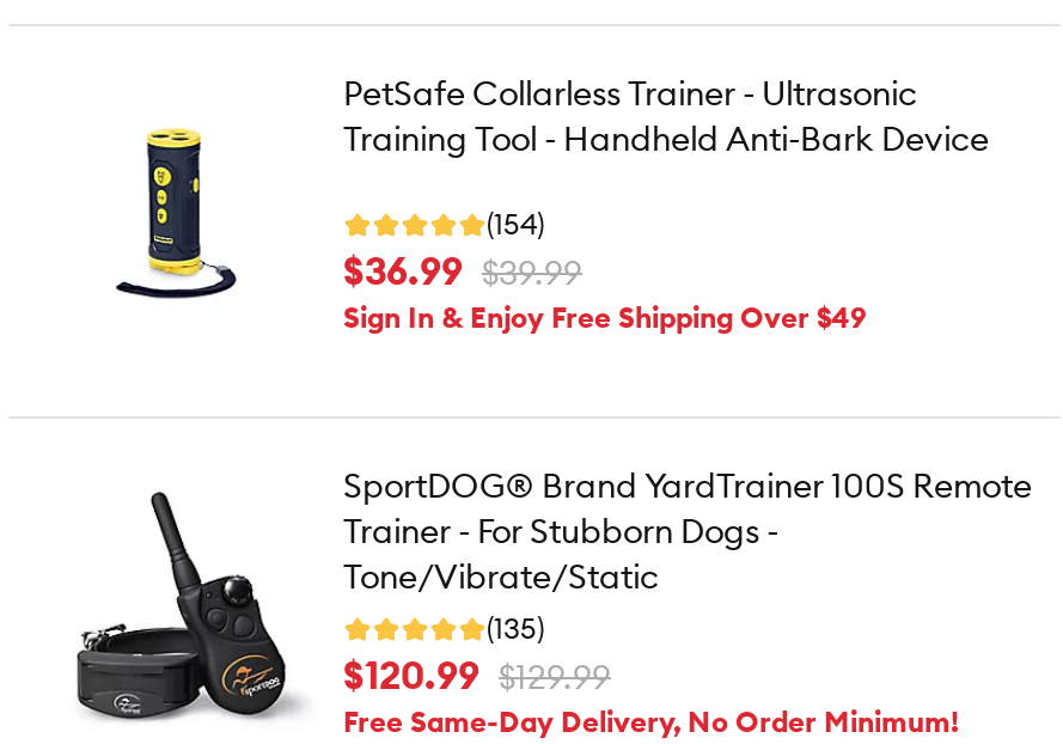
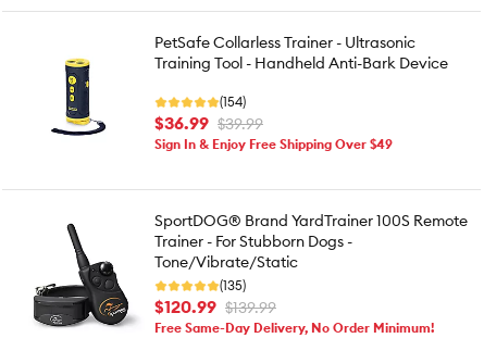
[343,651,611,699] $120.99 $129.99 -> [154,296,276,317] $120.99 $139.99

